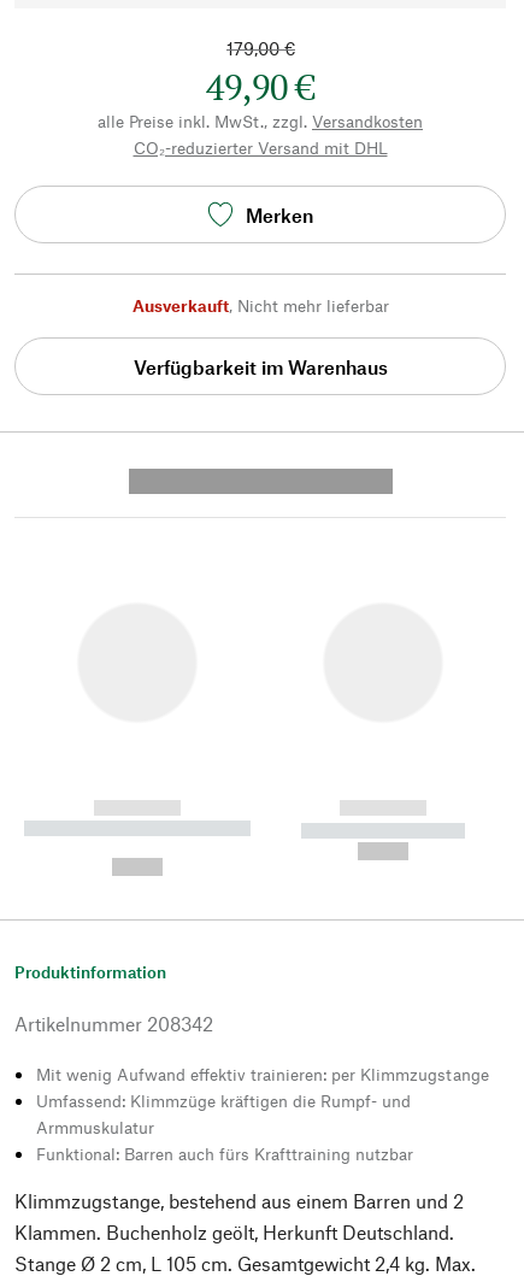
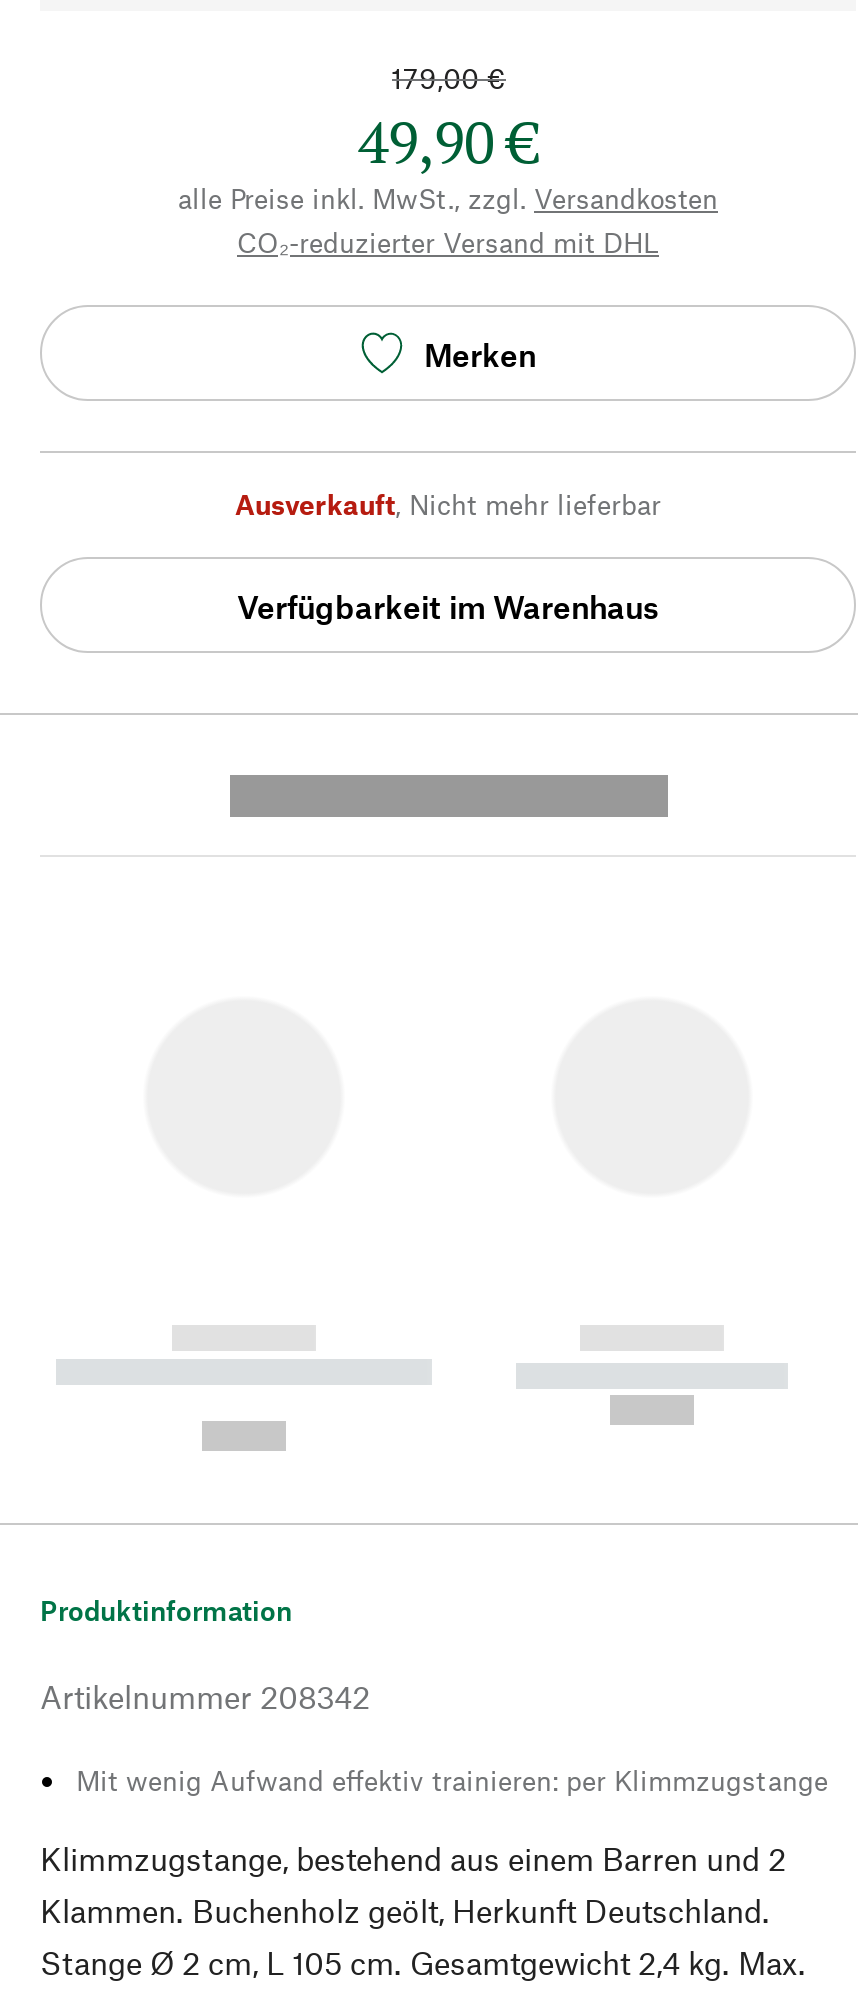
[36,1090,413,1164] Umfassend: Klimmzüge kräftigen die Rumpf- und | Armmuskulatur | Funktional: Barren auch fürs Krafttraining nutzbar -> none

